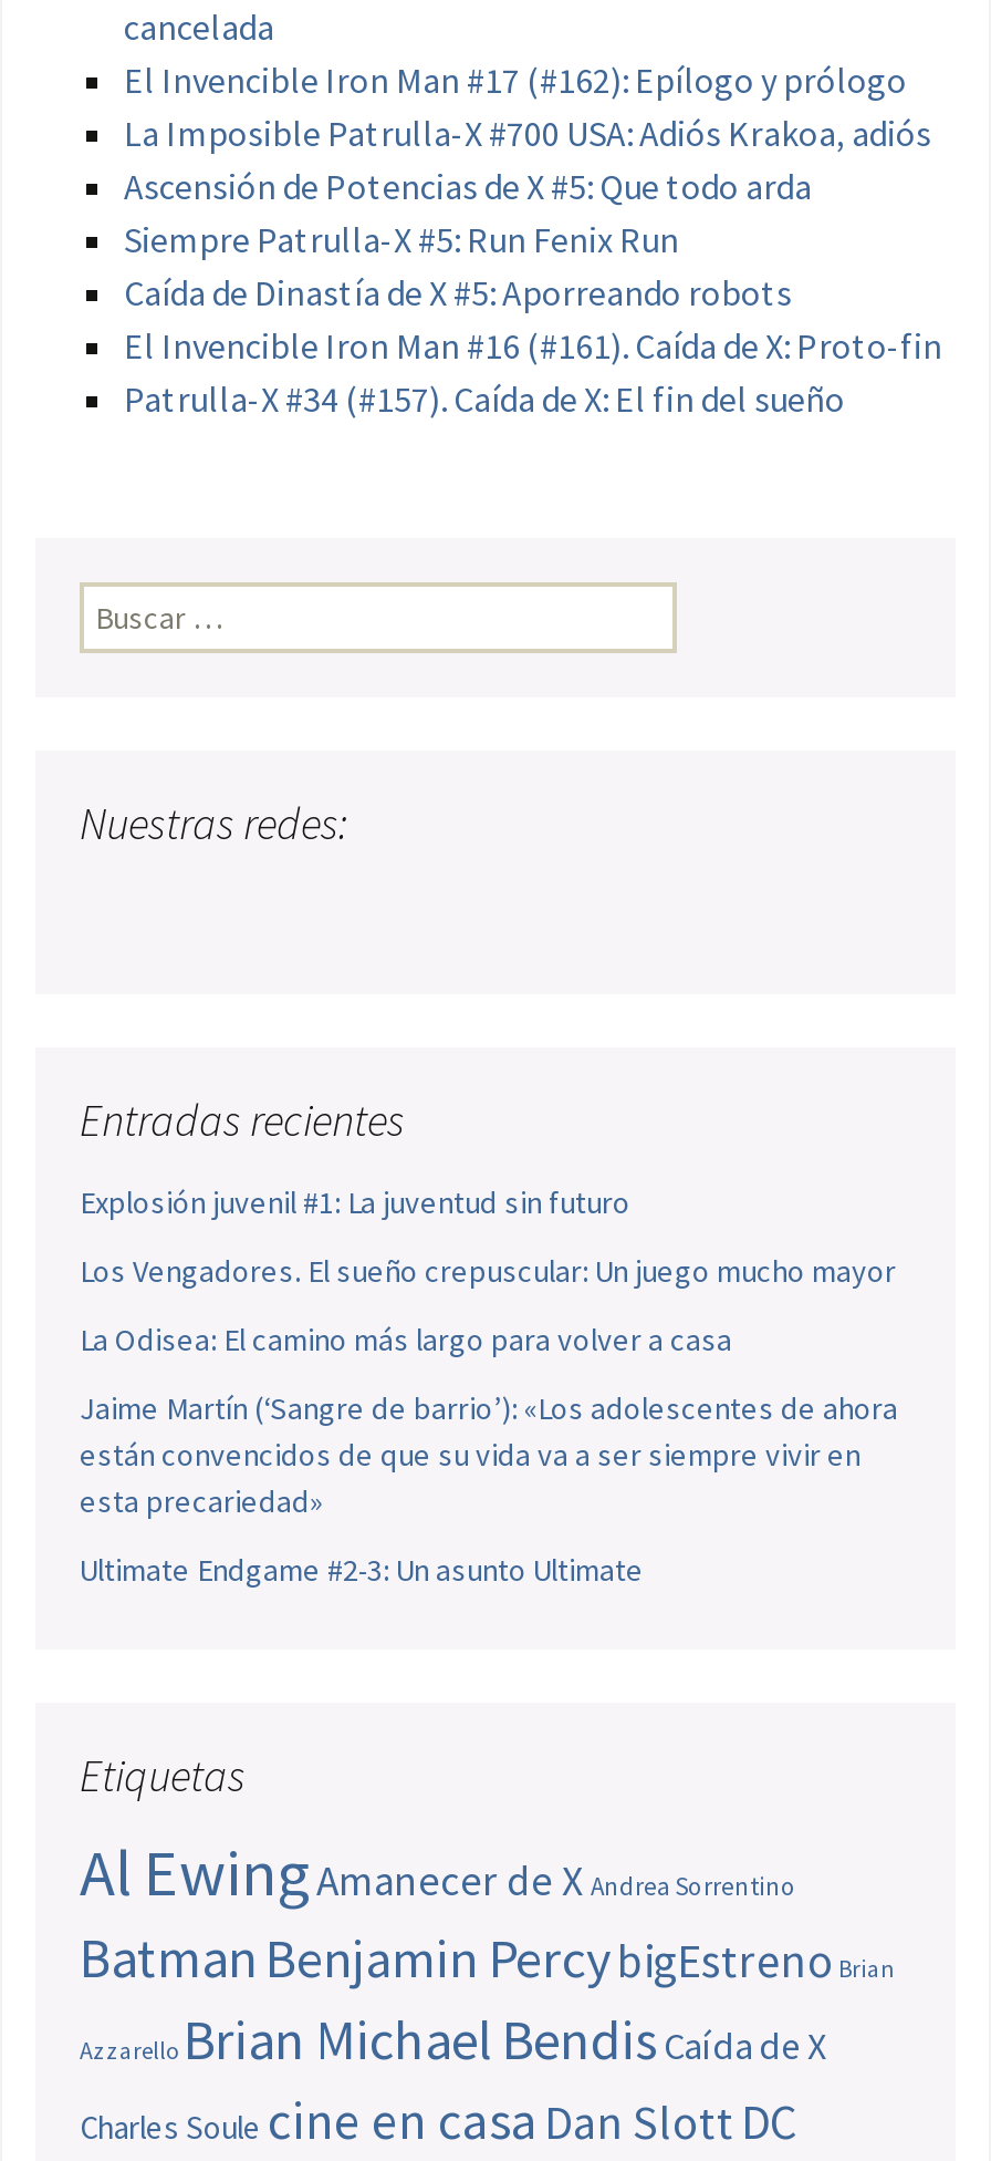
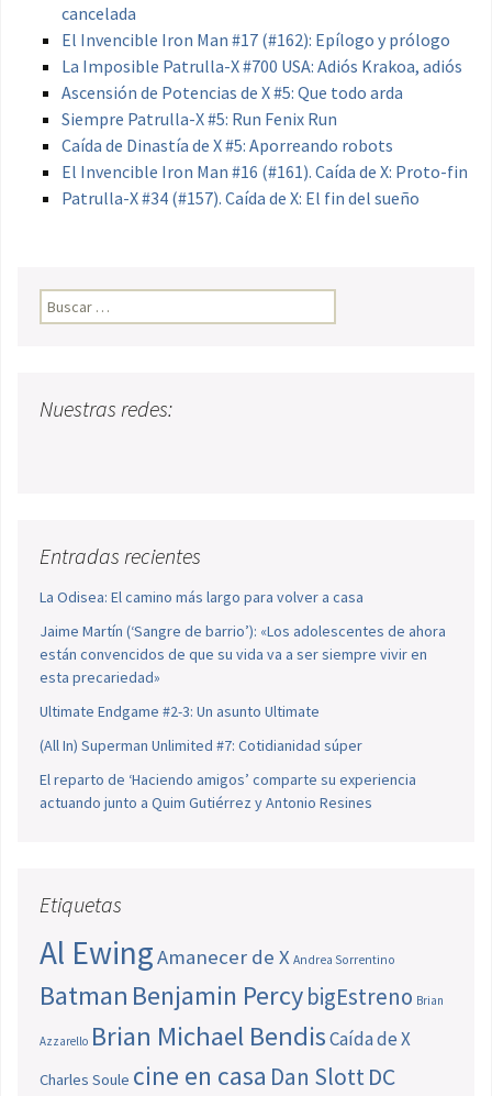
[80,1183,896,1292] Explosión juvenil #1: La juventud sin futuro | Los Vengadores. El sueño crepuscular: Un juego mucho mayor -> none
moved [80,1320,898,1590] -> [40,587,446,721]: La Odisea: El camino más largo para volver a casa | Jaime Martín (‘Sangre de barrio’): «Los adolescentes de ahora | están convencidos de que su vida va a ser siempre vivir en | esta precariedad» | Ultimate Endgame #2-3: Un asunto Ultimate
none -> [40,736,416,813] (All In) Superman Unlimited #7: Cotidianidad súper | El reparto de ‘Haciendo amigos’ comparte su experiencia | actuando junto a Quim Gutiérrez y Antonio Resines

